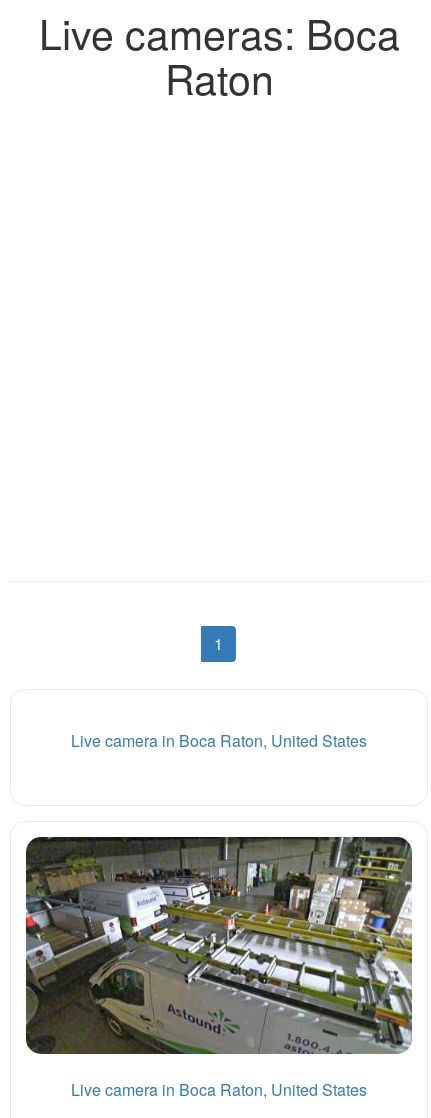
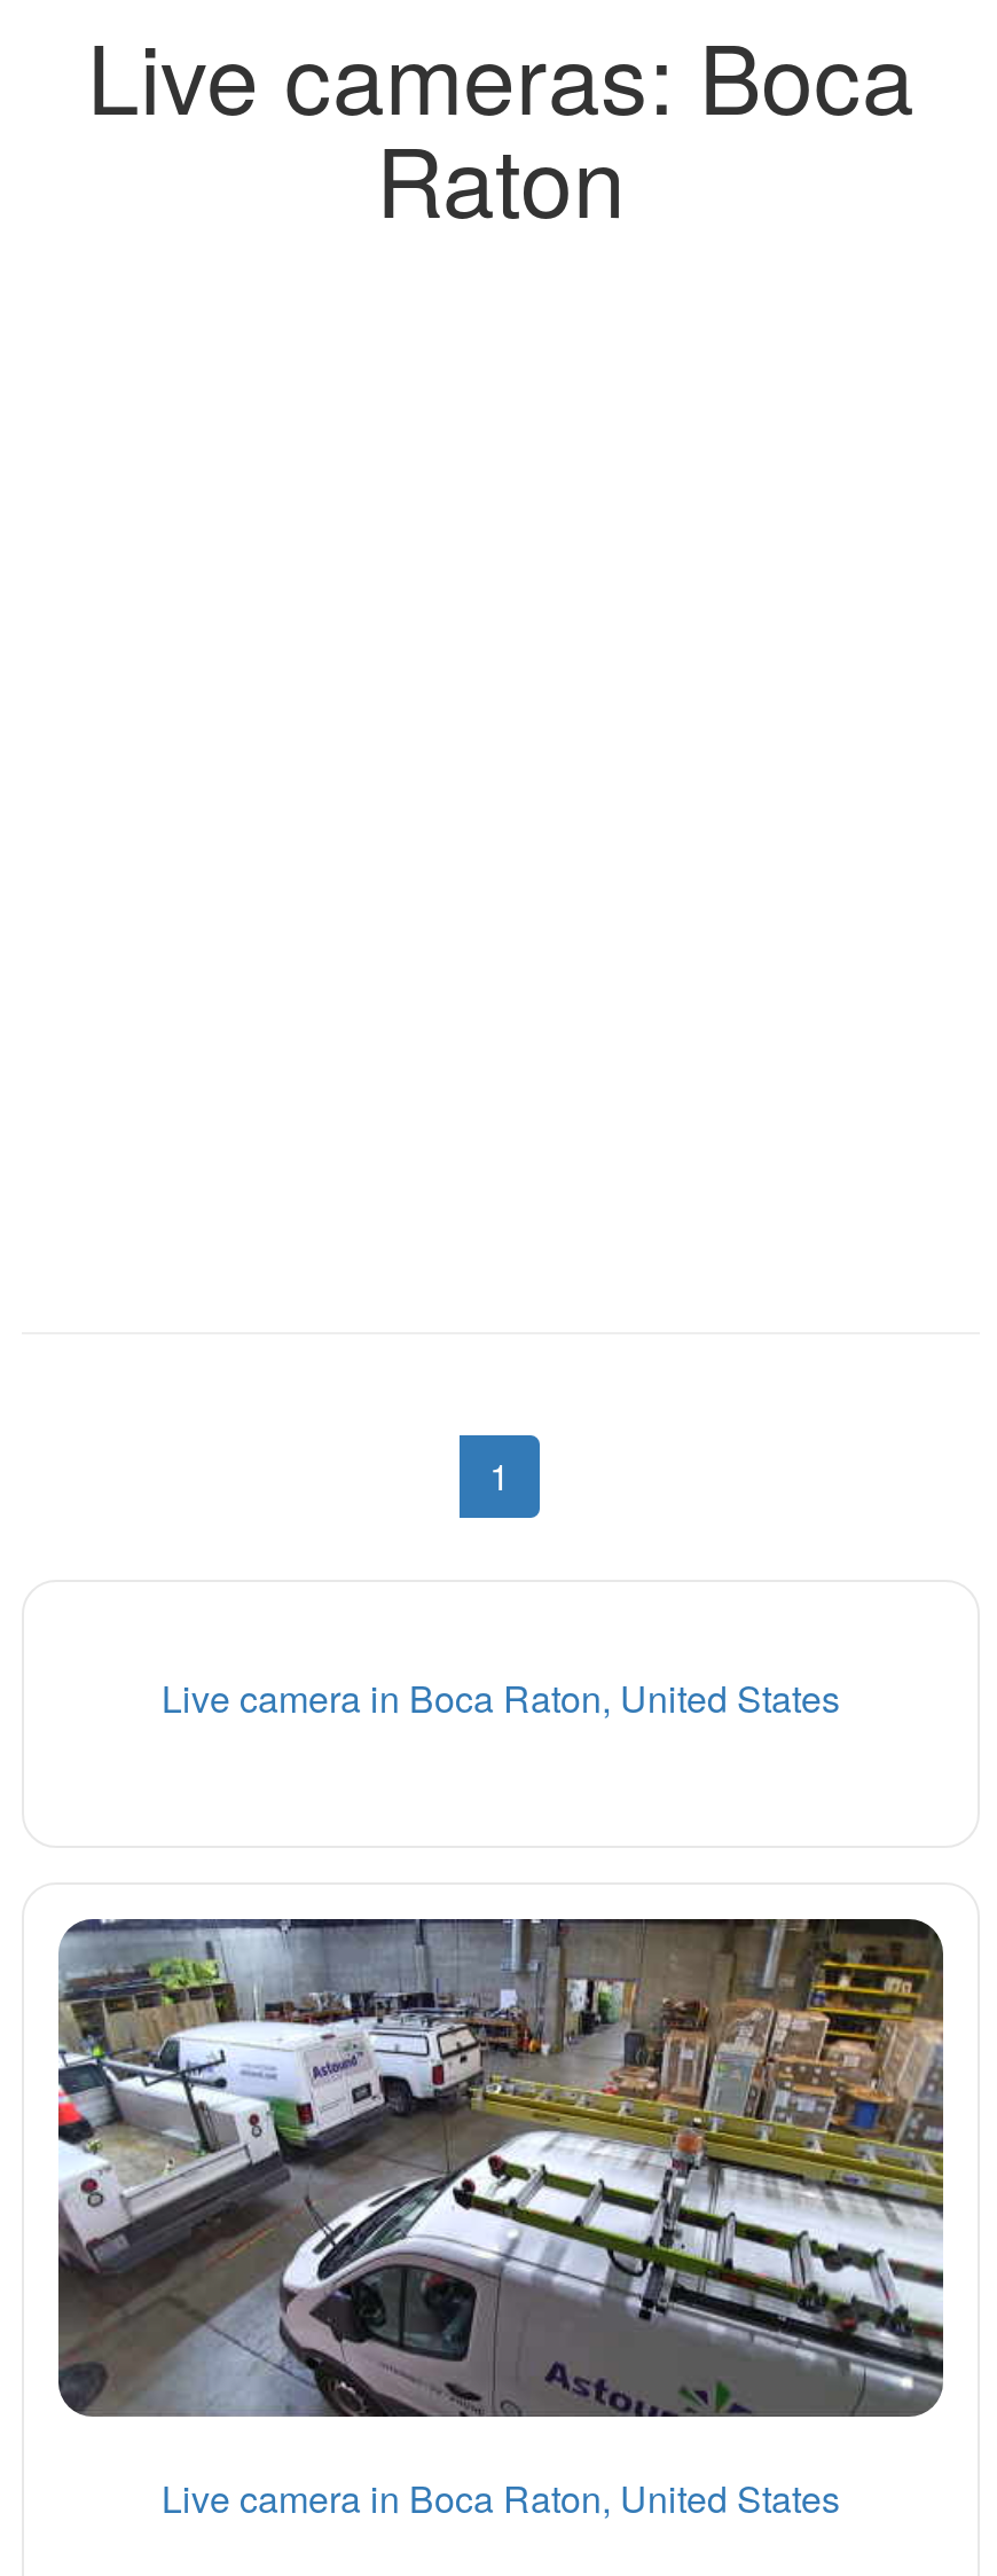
[25,836,413,1055] [image] -> [56,1917,945,2419] [image]

